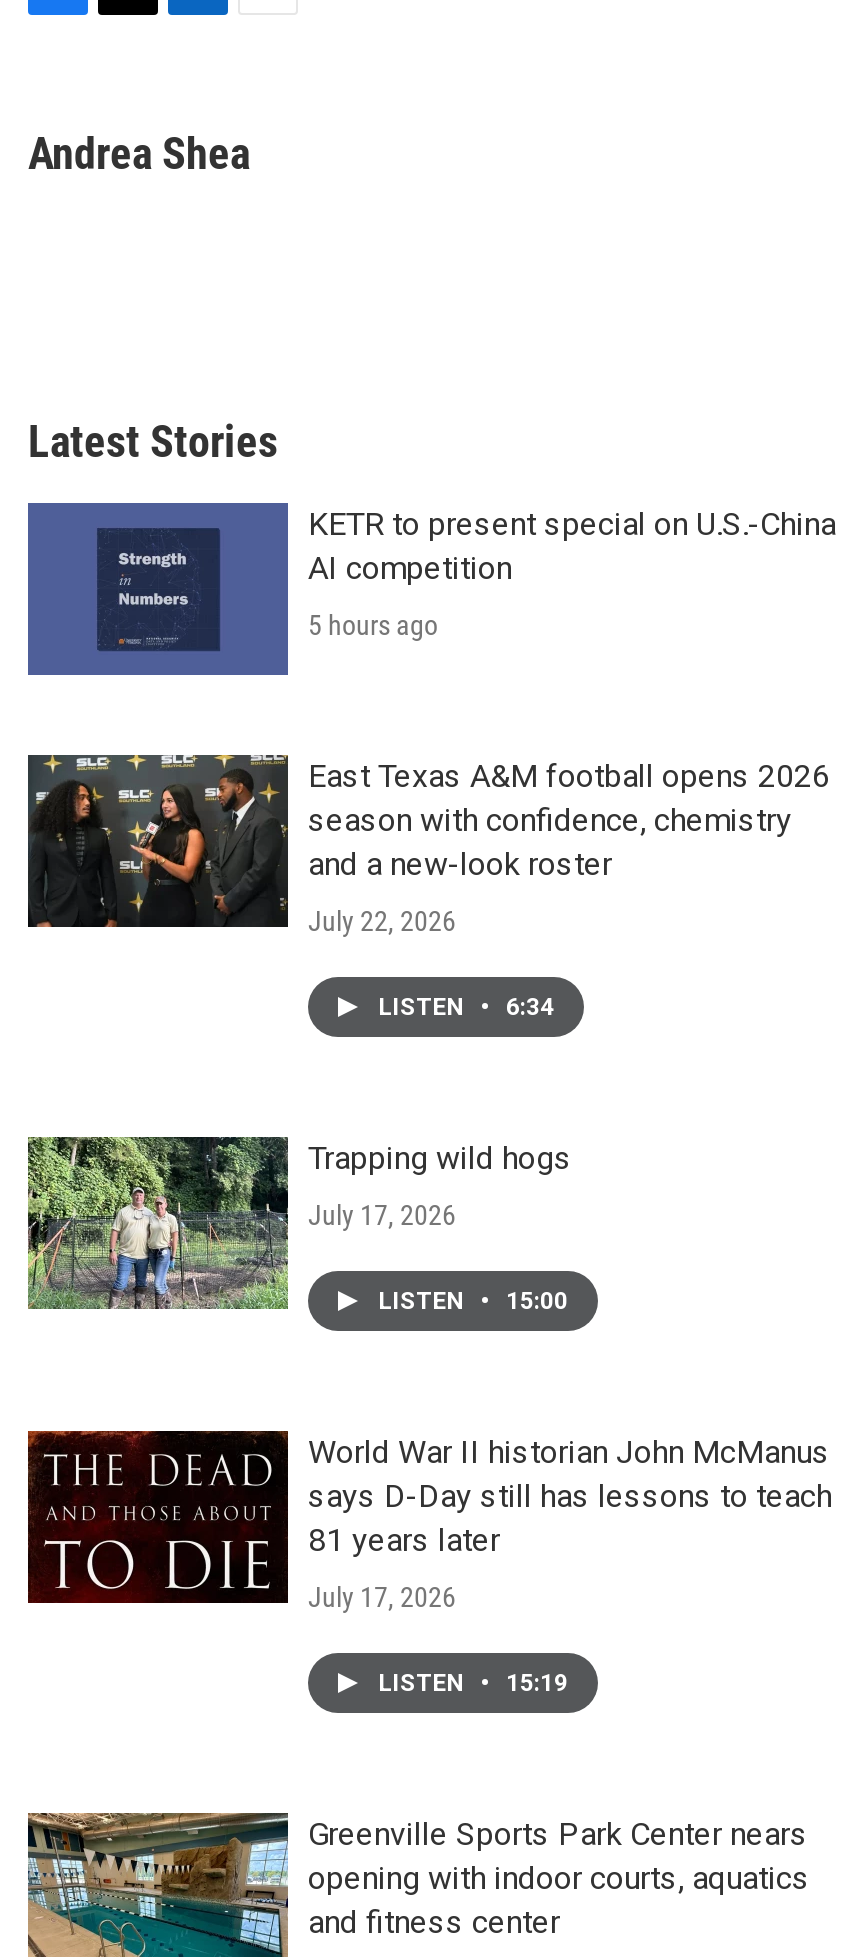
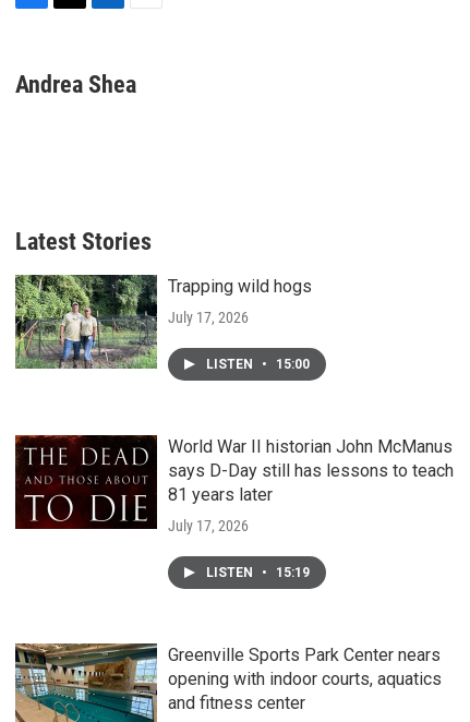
[28,501,836,675] [image] | KETR to present special on U.S.-China | AI competition | 5 hours ago -> none
[26,753,830,1021] [image] | East Texas A&M football opens 2026 | season with confidence, chemistry | and a new-look roster | July 22, 2026 | LISTEN • 6:34 -> none

